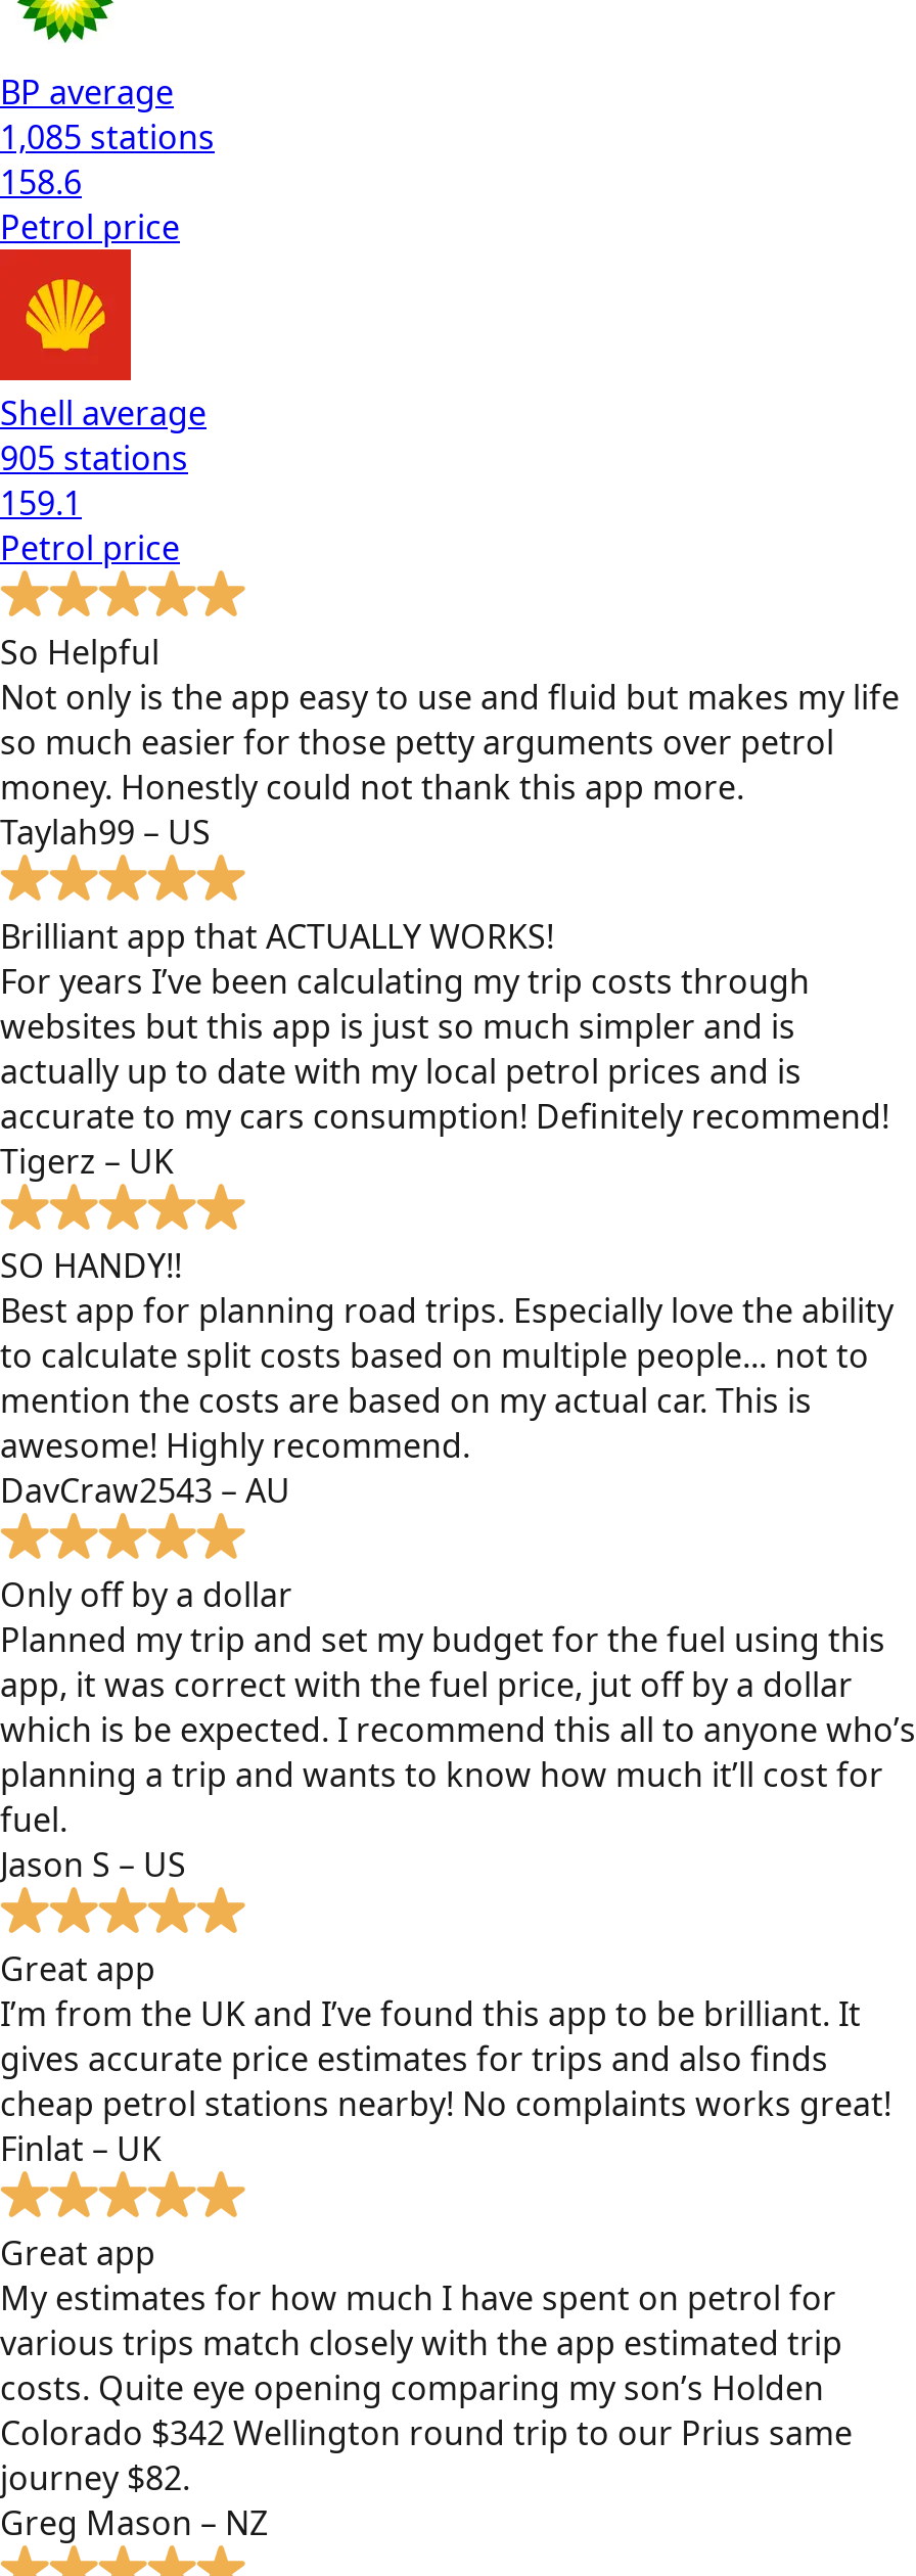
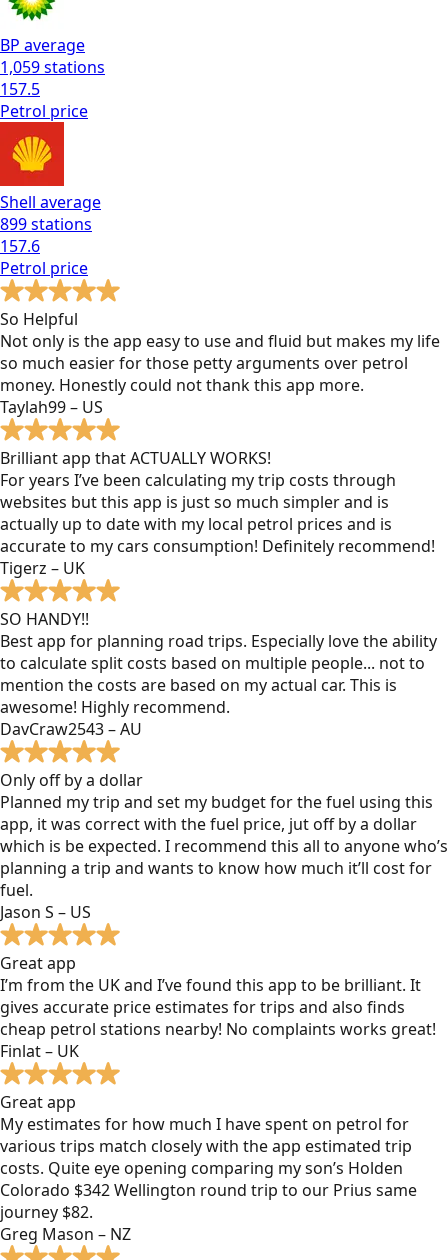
[0,114,215,159] 1,085 stations -> [0,56,105,78] 1,059 stations
[0,159,82,204] 158.6 -> [0,78,40,100] 157.5
[0,435,188,480] 905 stations -> [0,213,92,235] 899 stations
[0,480,82,525] 159.1 -> [0,235,40,257] 157.6

